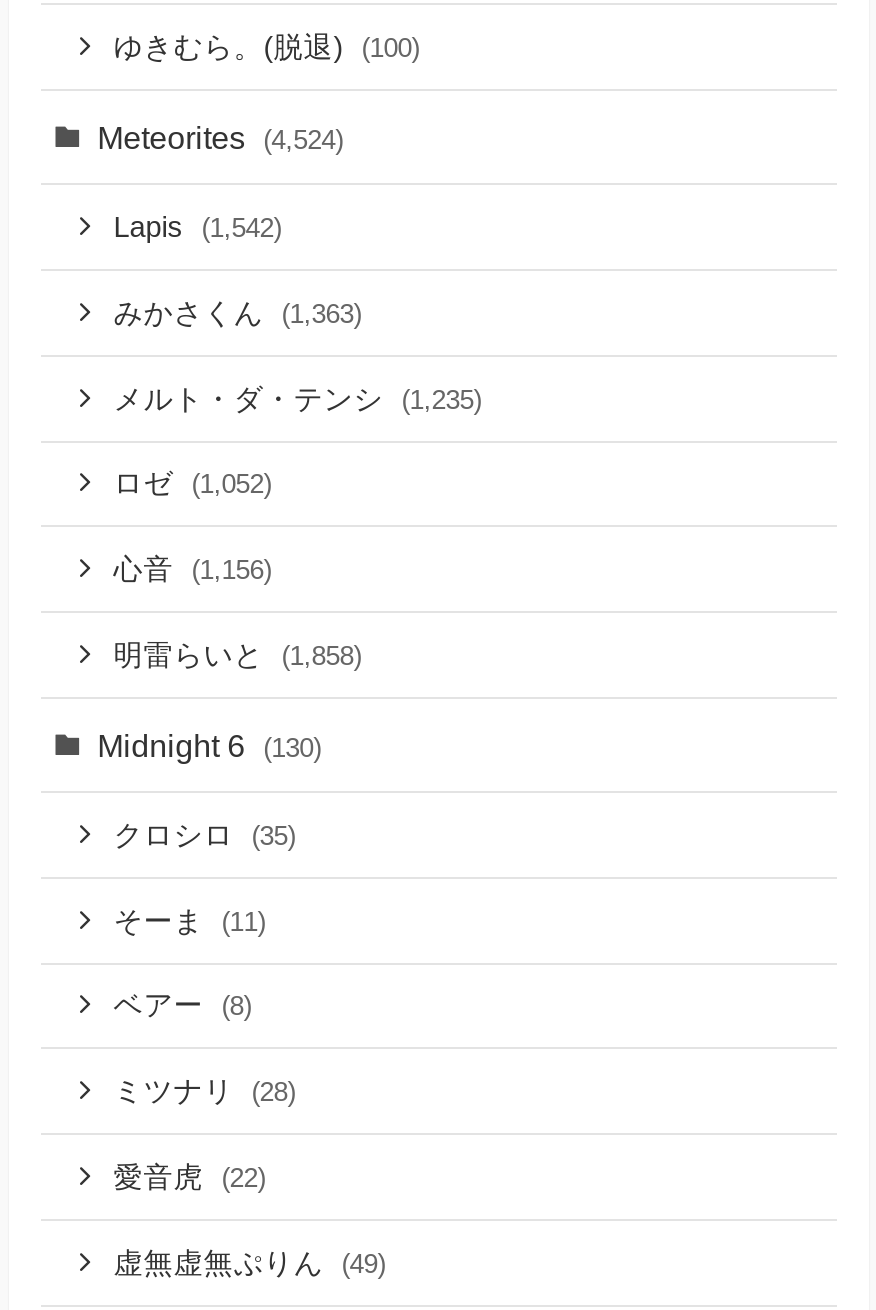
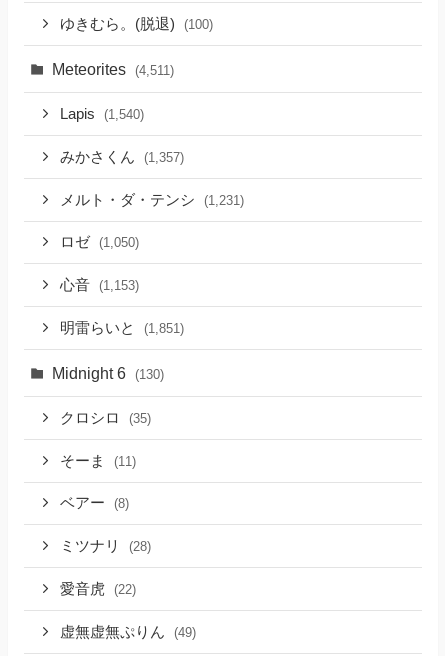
[97,120,343,156] Meteorites (4,524) -> [52,60,174,78] Meteorites (4,511)
[113,211,281,243] Lapis (1,542) -> [60,106,144,122] Lapis (1,540)
[113,297,361,329] みかさくん (1,363) -> [60,149,184,165] みかさくん (1,357)
[113,382,481,414] メルト・ダ・テンシ (1,235) -> [60,192,244,208] メルト・ダ・テンシ (1,231)
[113,468,271,500] ロゼ (1,052) -> [60,234,139,250] ロゼ (1,050)
[113,553,271,585] 心音 (1,156) -> [60,277,139,293] 心音 (1,153)
[113,639,361,671] 明雷らいと (1,858) -> [60,320,184,336] 明雷らいと (1,851)

